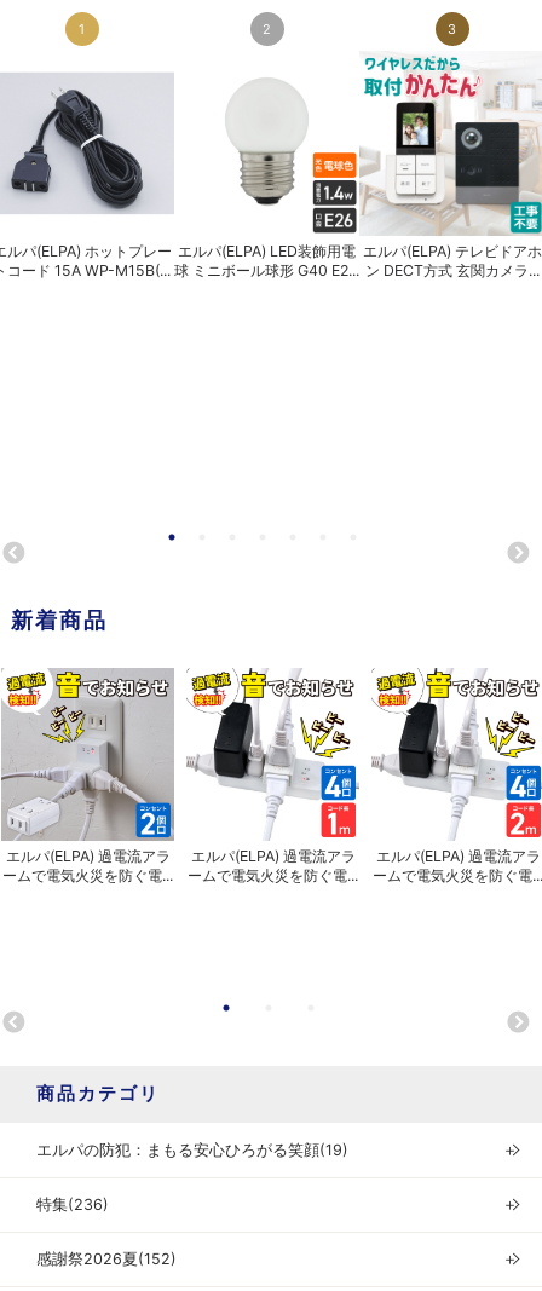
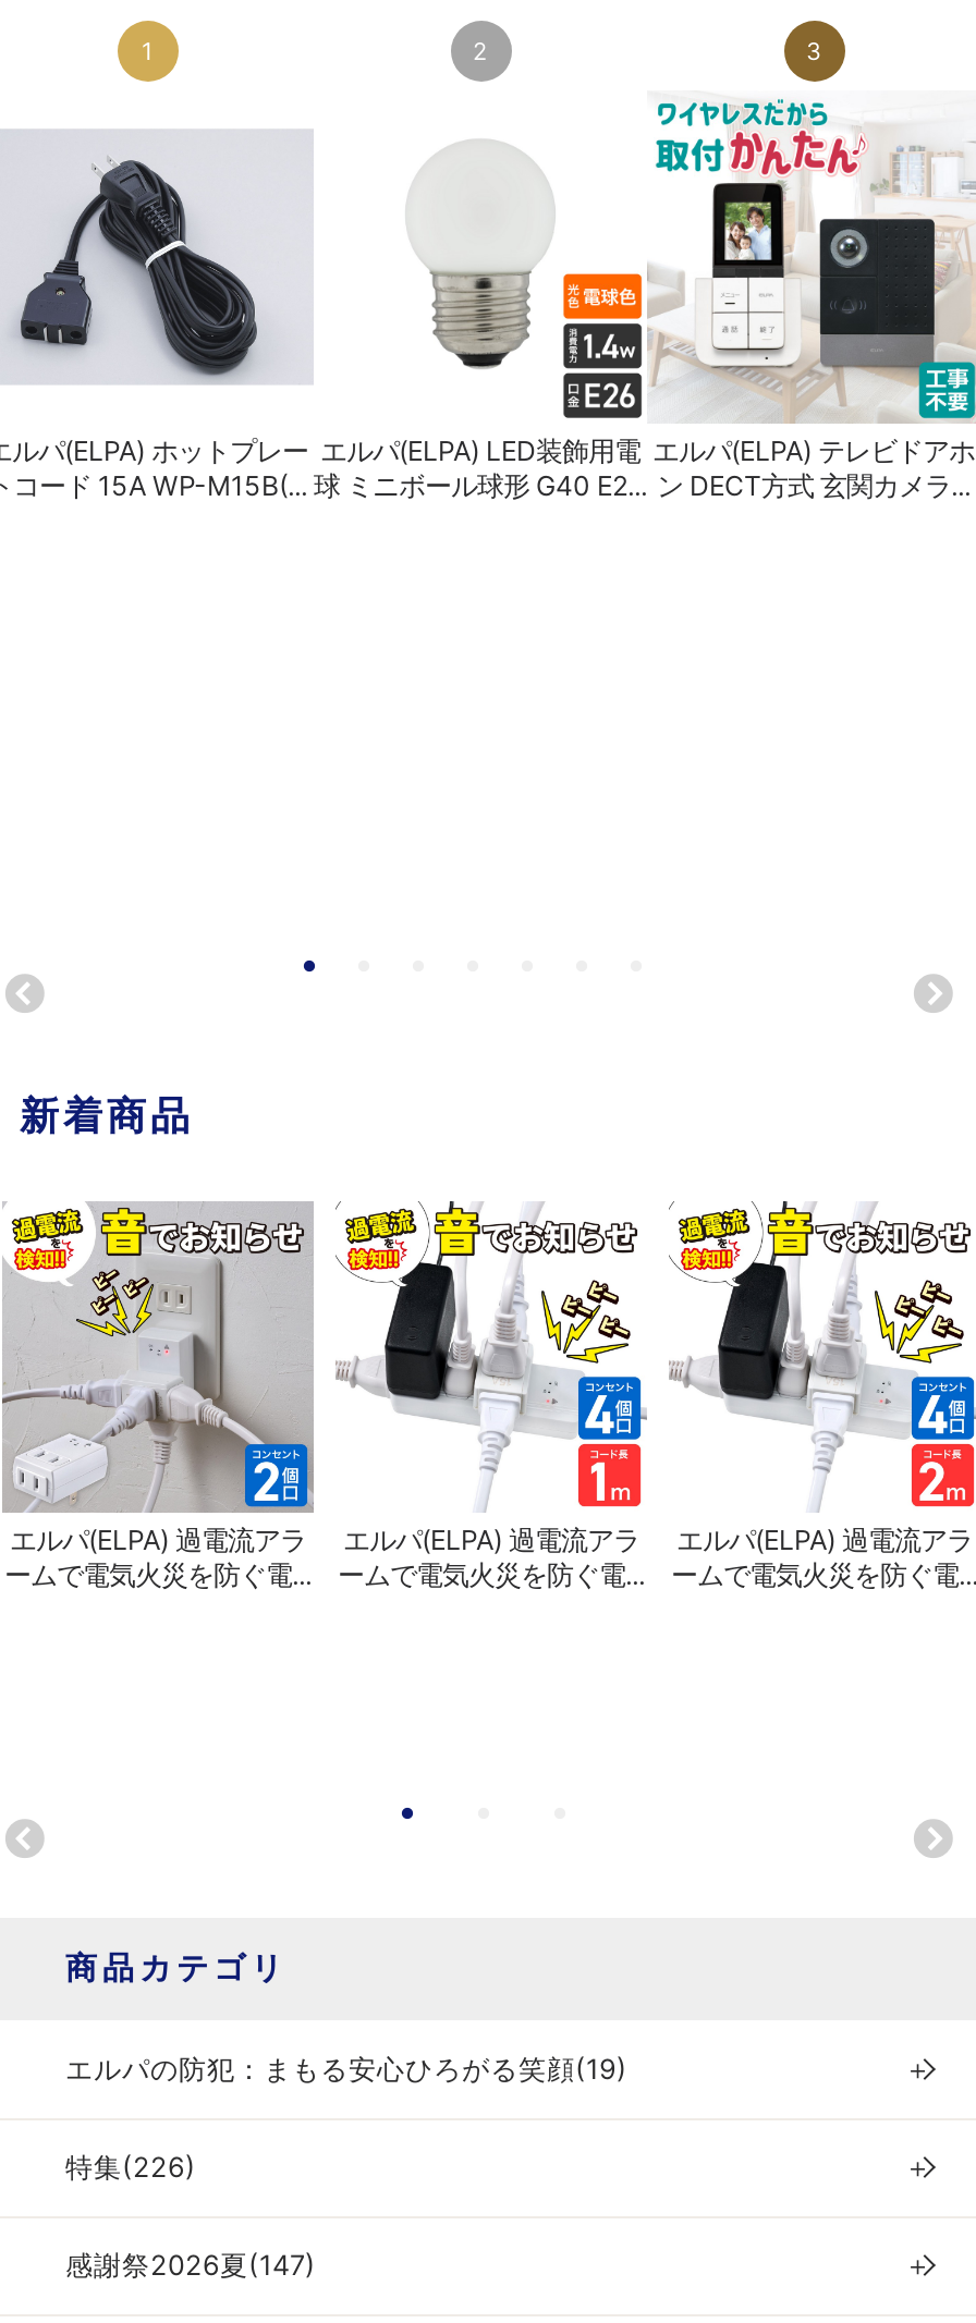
[36,1196,109,1214] 特集(236) -> [65,2152,196,2184] 特集(226)
[36,1250,177,1268] 感謝祭2026夏(152) -> [65,2250,316,2282] 感謝祭2026夏(147)

